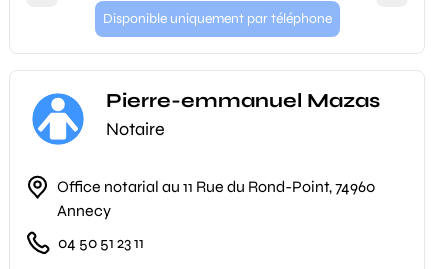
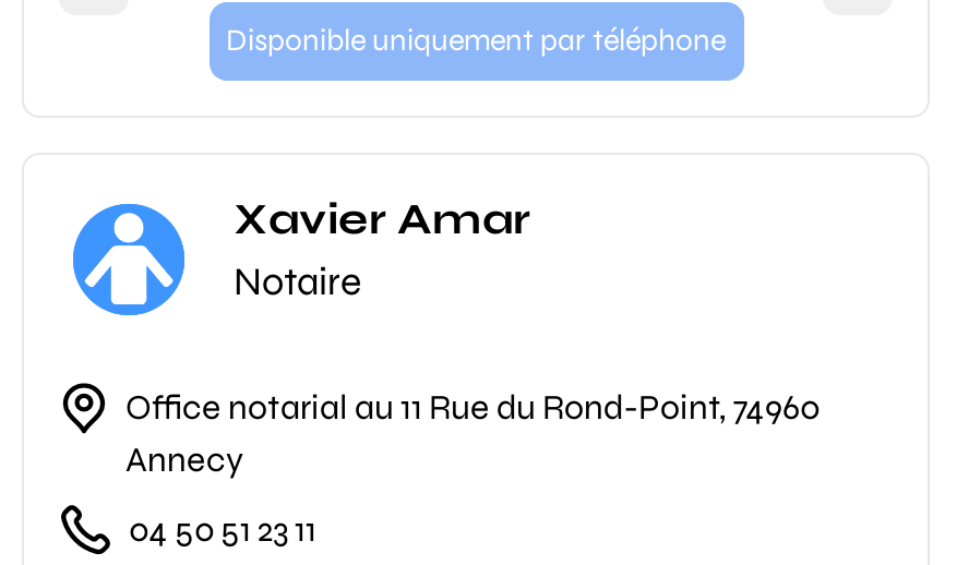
[106,88,380,113] Pierre-emmanuel Mazas -> [234,192,530,247] Xavier Amar

